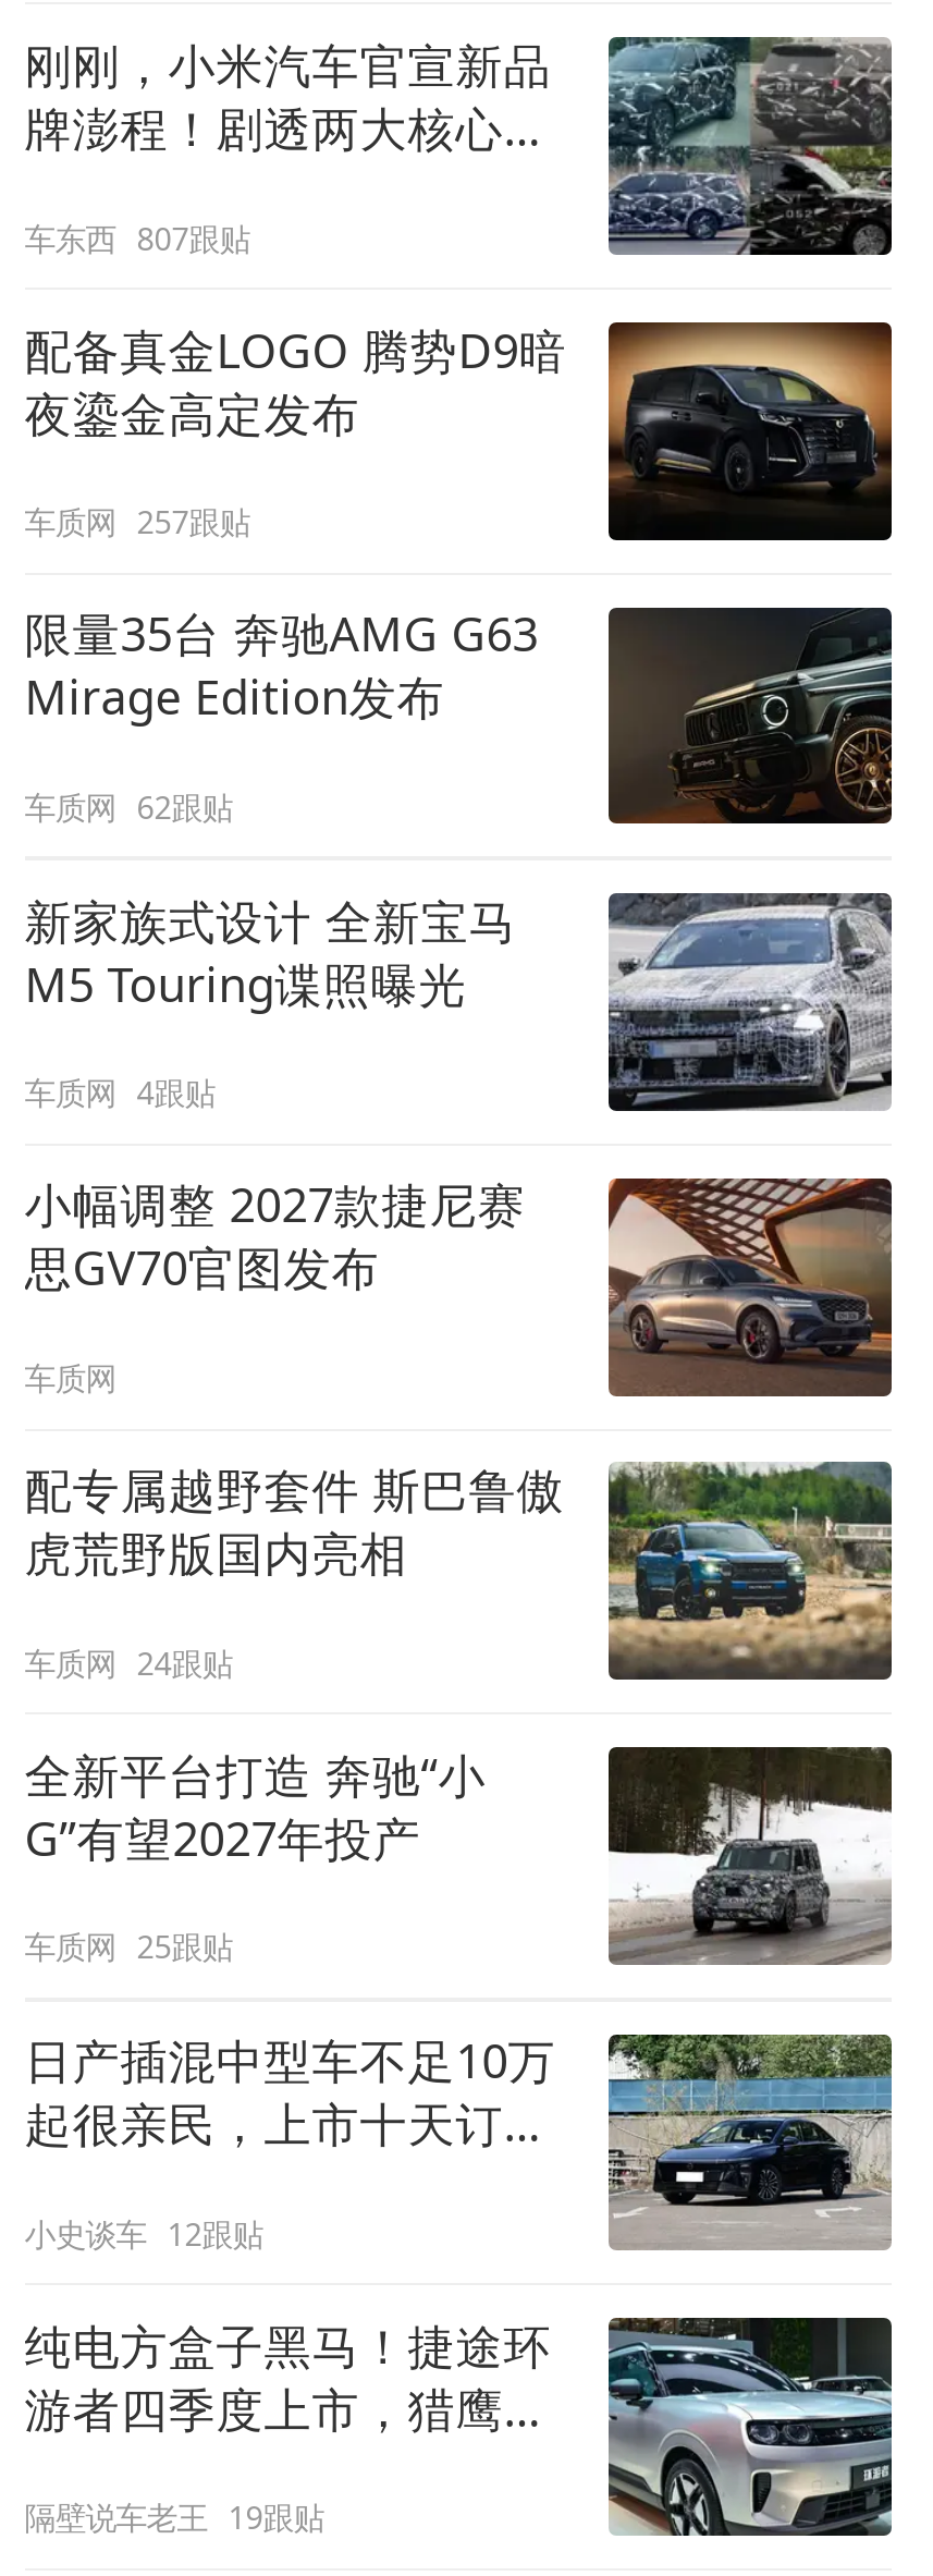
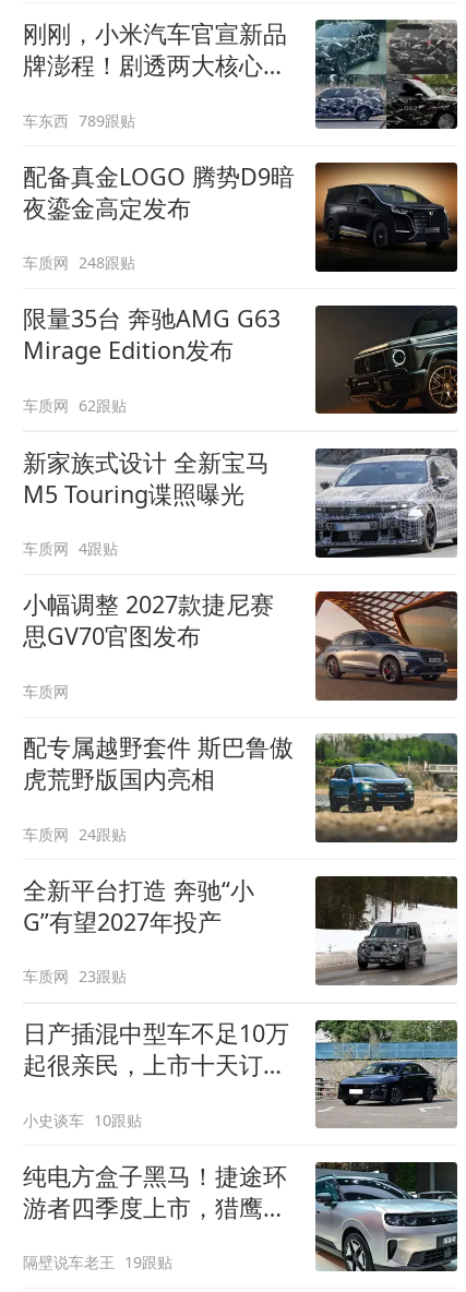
[24,217,250,258] 车东西 807跟贴 -> [23,110,136,130] 车东西 789跟贴
[24,501,250,543] 车质网 257跟贴 -> [23,252,136,273] 车质网 248跟贴
[24,1926,233,1968] 车质网 25跟贴 -> [23,966,127,987] 车质网 23跟贴
[24,2213,263,2254] 小史谈车 12跟贴 -> [23,1110,142,1130] 小史谈车 10跟贴

